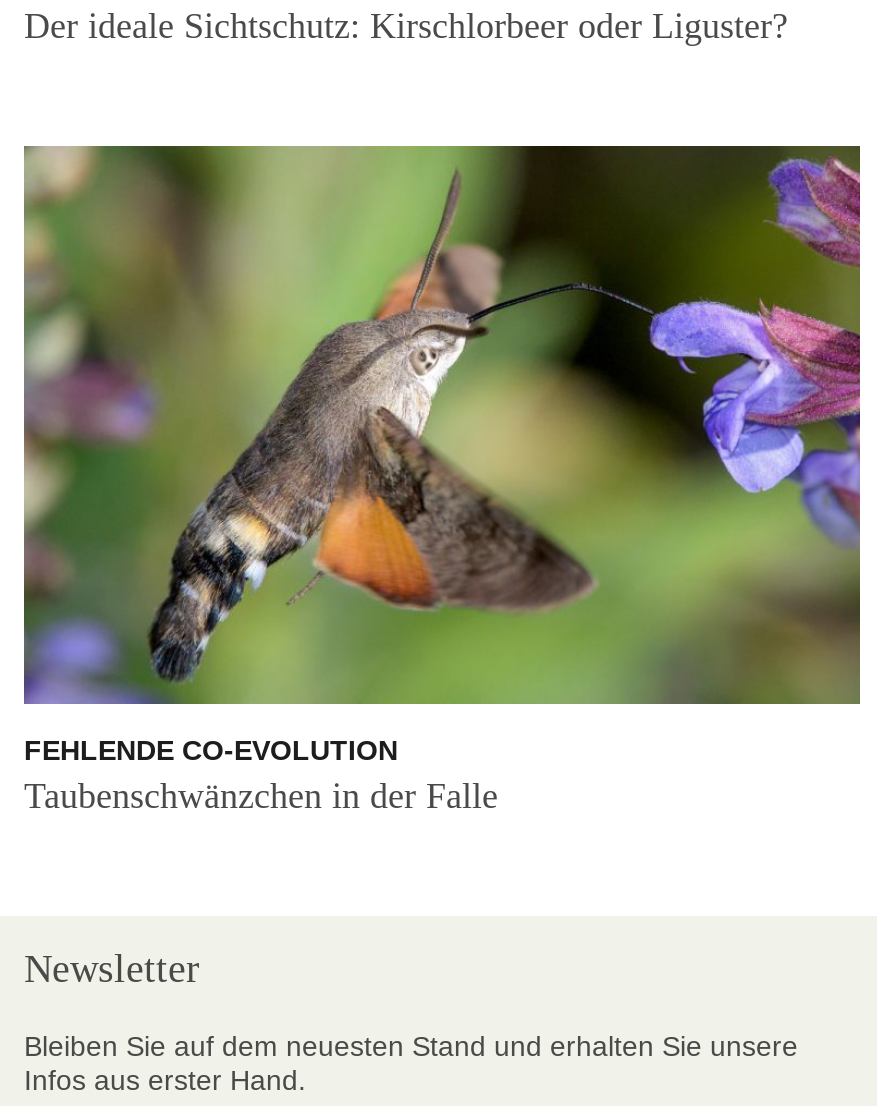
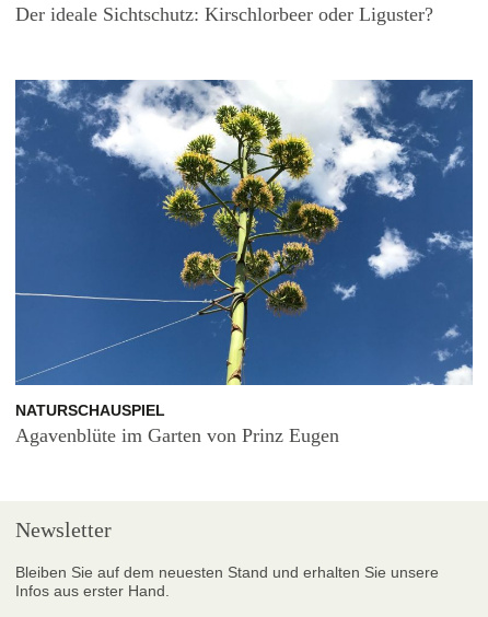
[22,144,862,816] [image] | FEHLENDE CO-EVOLUTION | Taubenschwänzchen in der Falle -> [14,79,474,446] [image] | NATURSCHAUSPIEL | Agavenblüte im Garten von Prinz Eugen

